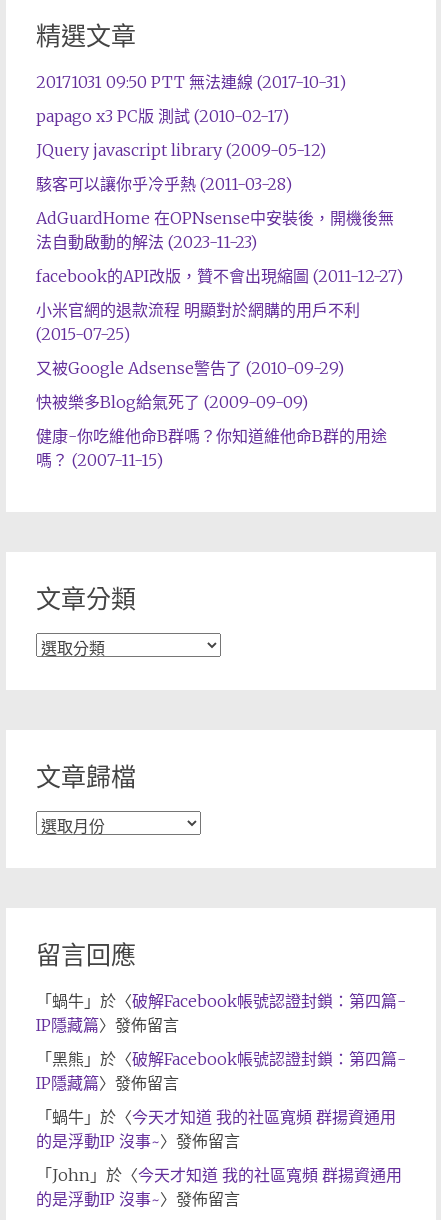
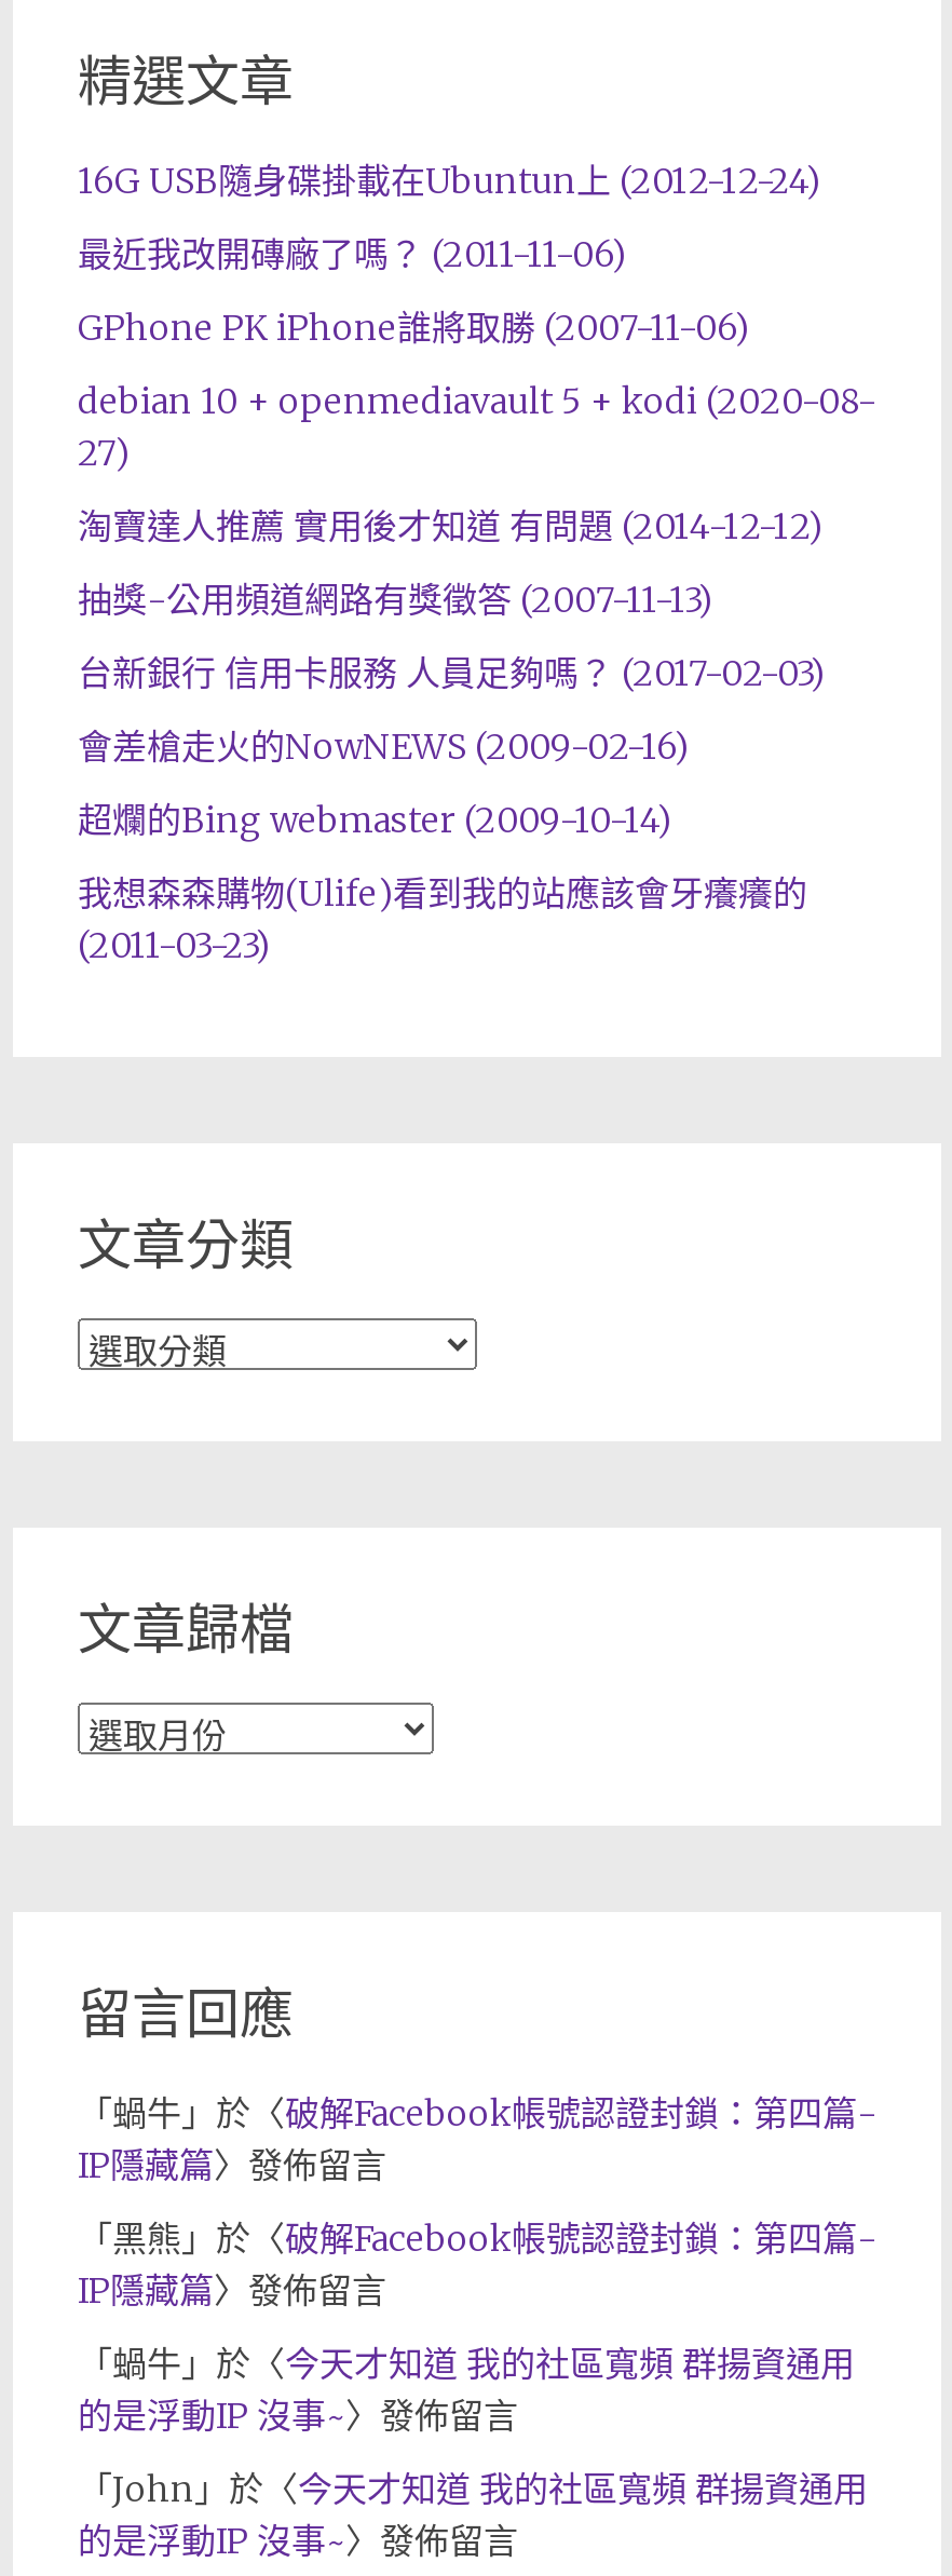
[36,72,346,92] 20171031 09:50 PTT 無法連線 (2017-10-31) -> [78,159,820,202] 16G USB隨身碟掛載在Ubuntun上 (2012-12-24)
[36,106,289,126] papago x3 PC版 測試 (2010-02-17) -> [78,232,626,275] 最近我改開磚廠了嗎？ (2011-11-06)
[36,140,326,160] JQuery javascript library (2009-05-12) -> [78,306,749,349] GPhone PK iPhone誰將取勝 (2007-11-06)
[36,174,292,194] 駭客可以讓你乎冷乎熱 (2011-03-28) -> [78,379,876,474] debian 10 + openmediavault 5 + kodi (2020-08- | 27)
[36,208,394,252] AdGuardHome 在OPNsense中安裝後，開機後無 | 法自動啟動的解法 (2023-11-23) -> [78,504,822,547] 淘寶達人推薦 實用後才知道 有問題 (2014-12-12)
[36,266,403,286] facebook的API改版，贊不會出現縮圖 (2011-12-27) -> [78,578,712,621] 抽獎-公用頻道網路有獎徵答 (2007-11-13)
[36,300,360,344] 小米官網的退款流程 明顯對於網購的用戶不利 | (2015-07-25) -> [78,651,825,694] 台新銀行 信用卡服務 人員足夠嗎？ (2017-02-03)
[36,358,344,378] 又被Google Adsense警告了 (2010-09-29) -> [78,724,689,768] 會差槍走火的NowNEWS (2009-02-16)
[36,392,308,412] 快被樂多Blog給氣死了 (2009-09-09) -> [78,798,671,841] 超爛的Bing webmaster (2009-10-14)
[36,426,387,470] 健康-你吃維他命B群嗎？你知道維他命B群的用途 | 嗎？ (2007-11-15) -> [78,871,807,966] 我想森森購物(Ulife)看到我的站應該會牙癢癢的 | (2011-03-23)

